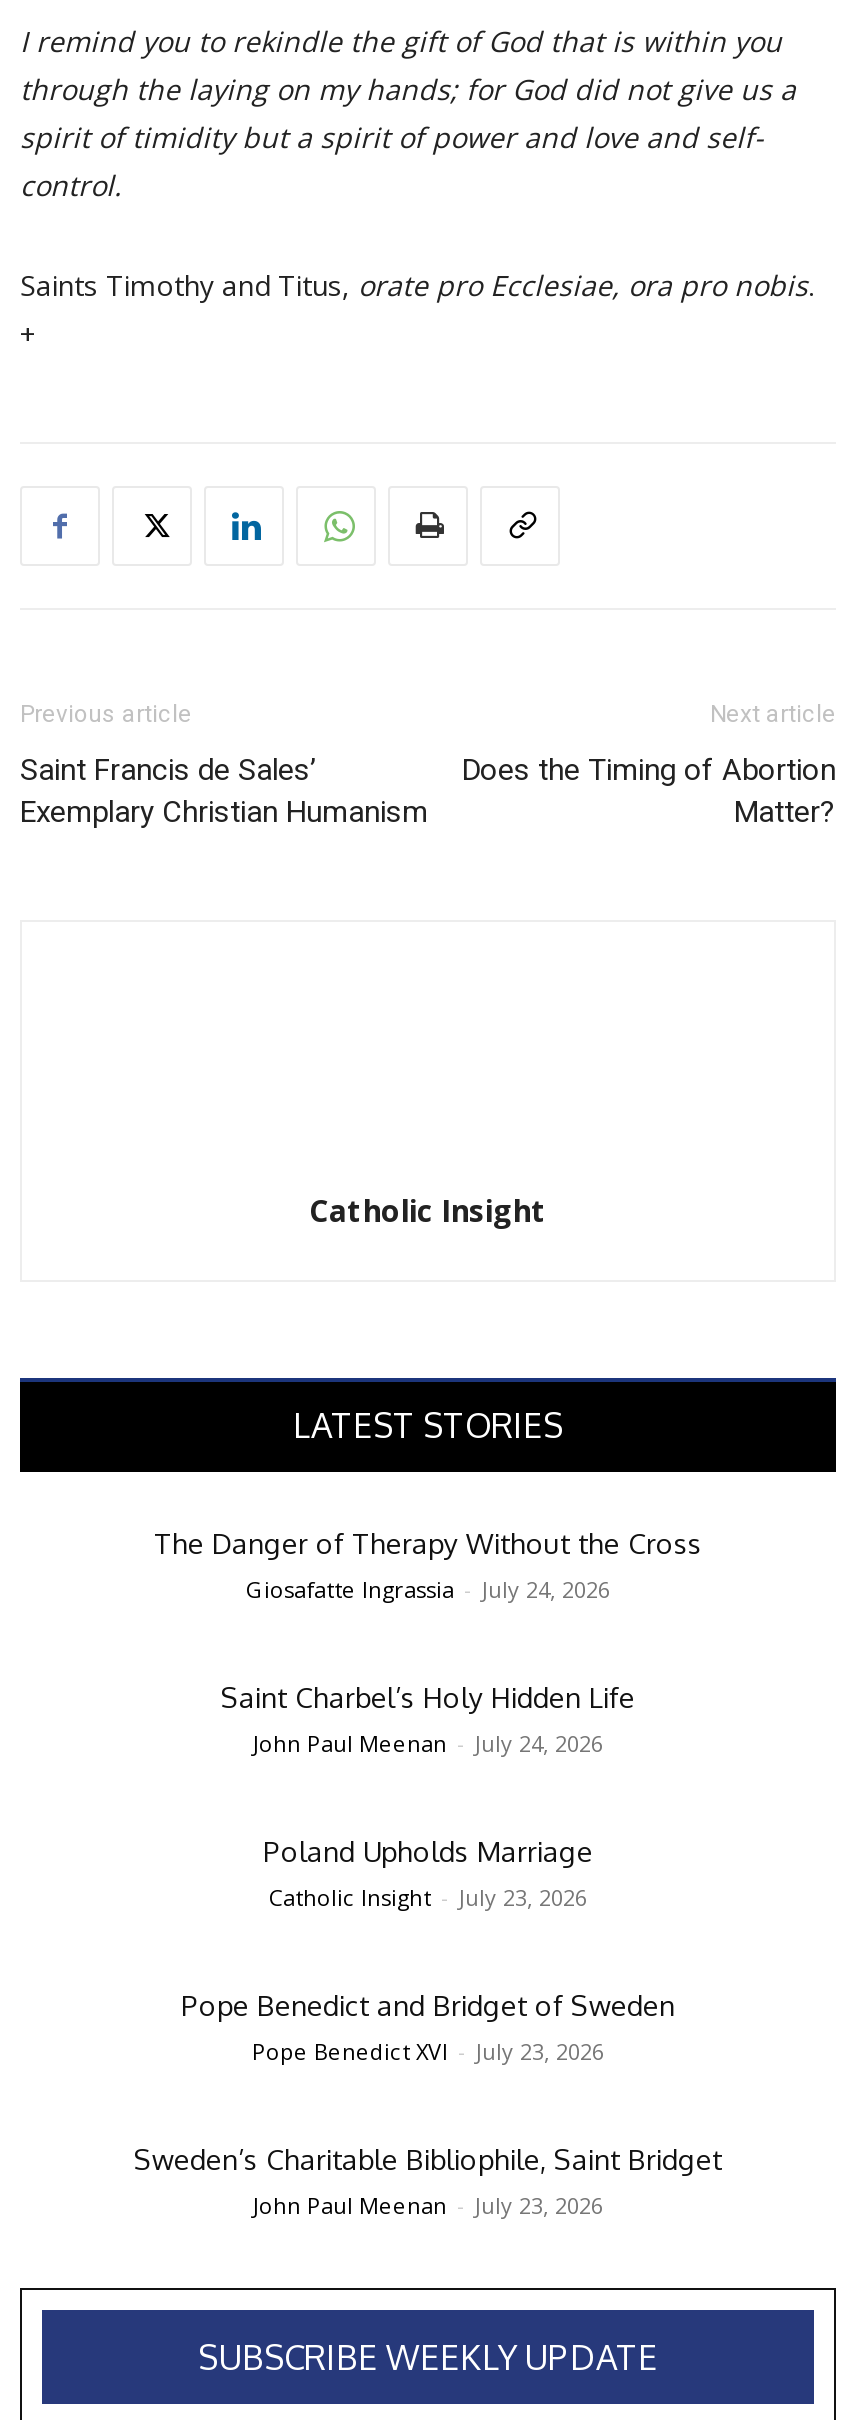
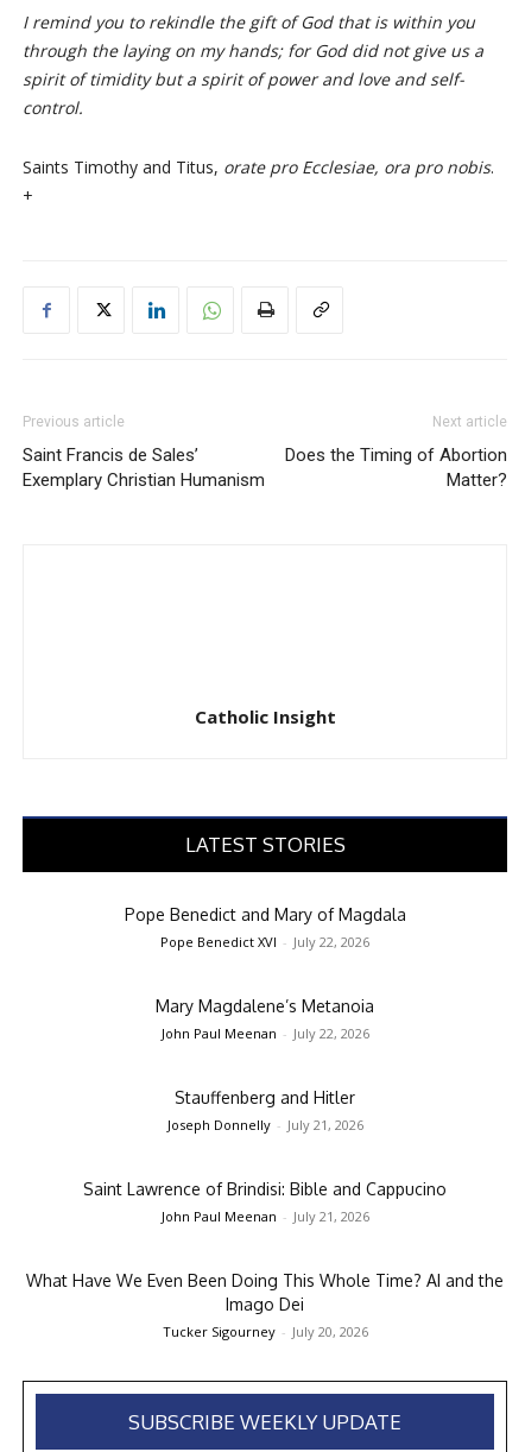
[154,1526,702,1604] The Danger of Therapy Without the Cross | Giosafatte Ingrassia - July 24, 2026 -> [124,904,406,951] Pope Benedict and Mary of Magdala | Pope Benedict XVI - July 22, 2026
[221,1680,635,1758] Saint Charbel’s Holy Hidden Life | John Paul Meenan - July 24, 2026 -> [156,996,374,1042] Mary Magdalene’s Metanoia | John Paul Meenan - July 22, 2026
[263,1834,593,1912] Poland Upholds Marriage | Catholic Insight - July 23, 2026 -> [167,1087,363,1134] Stauffenberg and Hitler | Joseph Donnelly - July 21, 2026
[181,1988,675,2066] Pope Benedict and Bridget of Sweden | Pope Benedict XVI - July 23, 2026 -> [83,1179,447,1225] Saint Lawrence of Brindisi: Bible and Cappucino | John Paul Meenan - July 21, 2026
[134,2142,722,2220] Sweden’s Charitable Bibliophile, Saint Bridget | John Paul Meenan - July 23, 2026 -> [26,1270,504,1340] What Have We Even Been Doing This Whole Time? AI and the | Imago Dei | Tucker Sigourney - July 20, 2026

